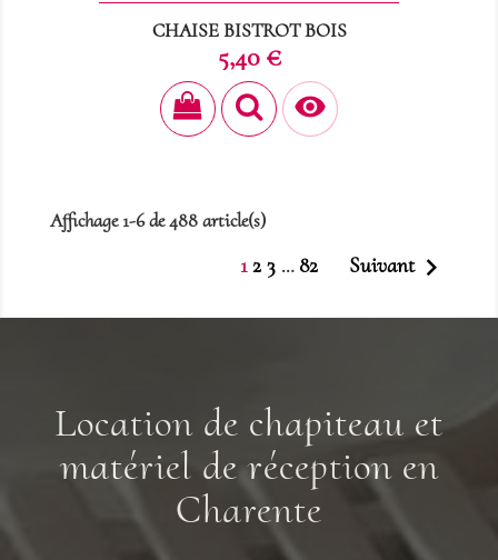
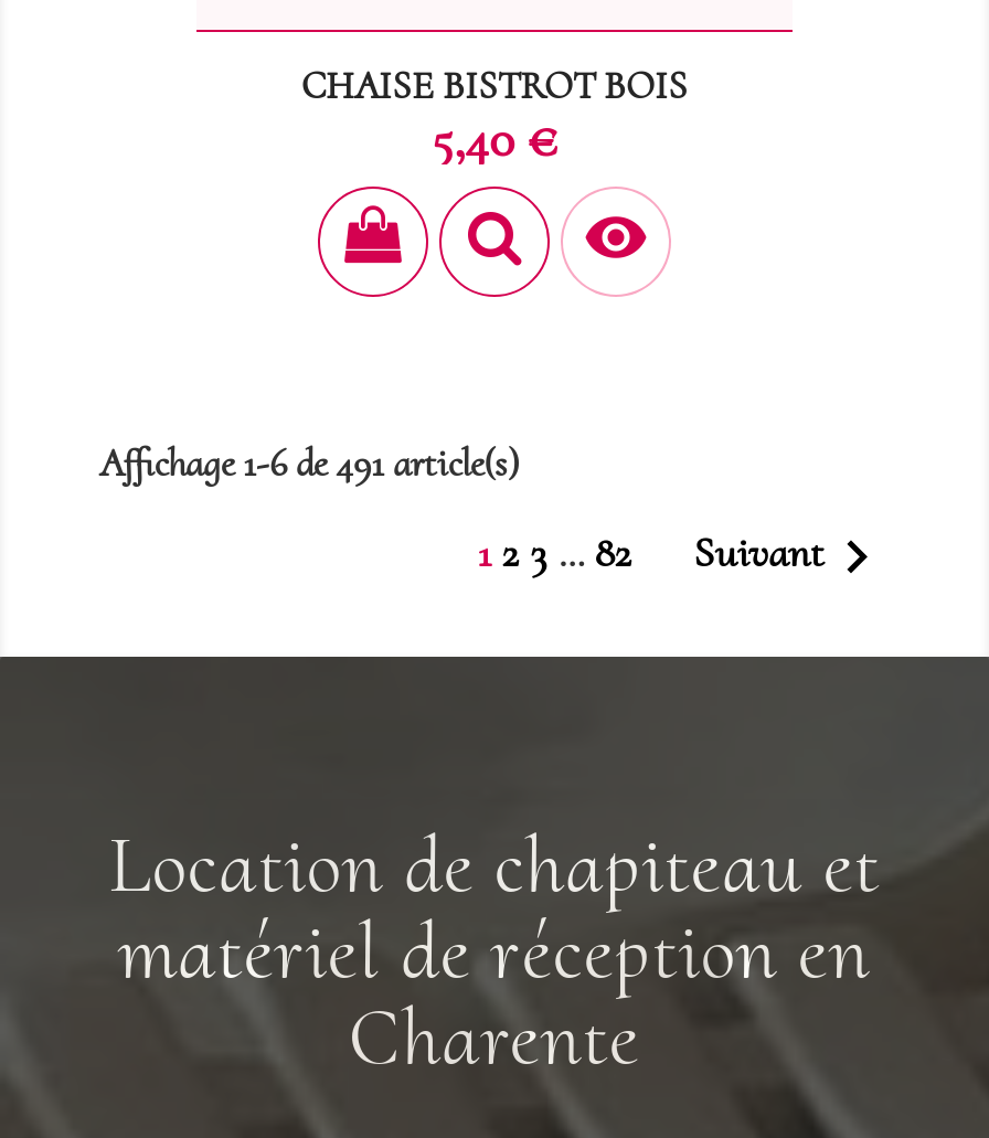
[50,209,266,232] Affichage 1-6 de 488 article(s) -> [99,440,519,487] Affichage 1-6 de 491 article(s)

